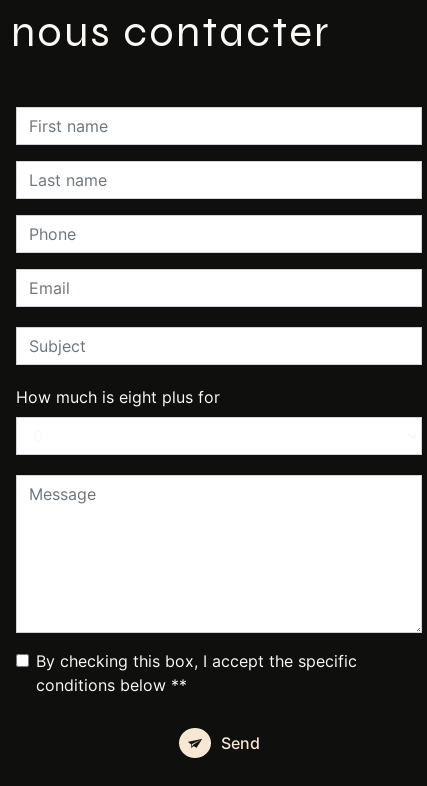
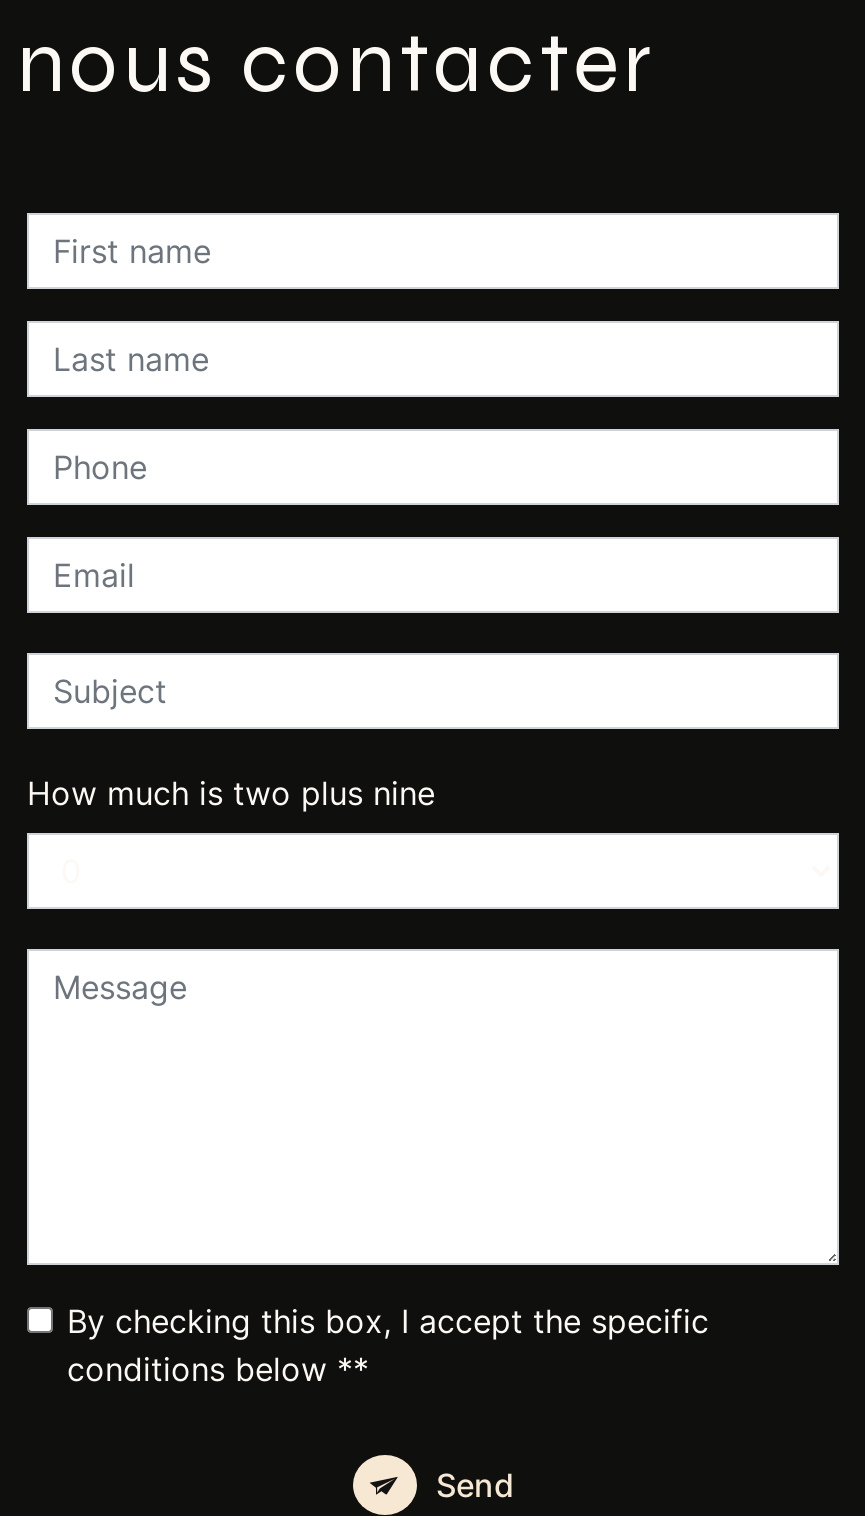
[16,387,220,407] How much is eight plus for -> [27,773,435,813] How much is two plus nine

